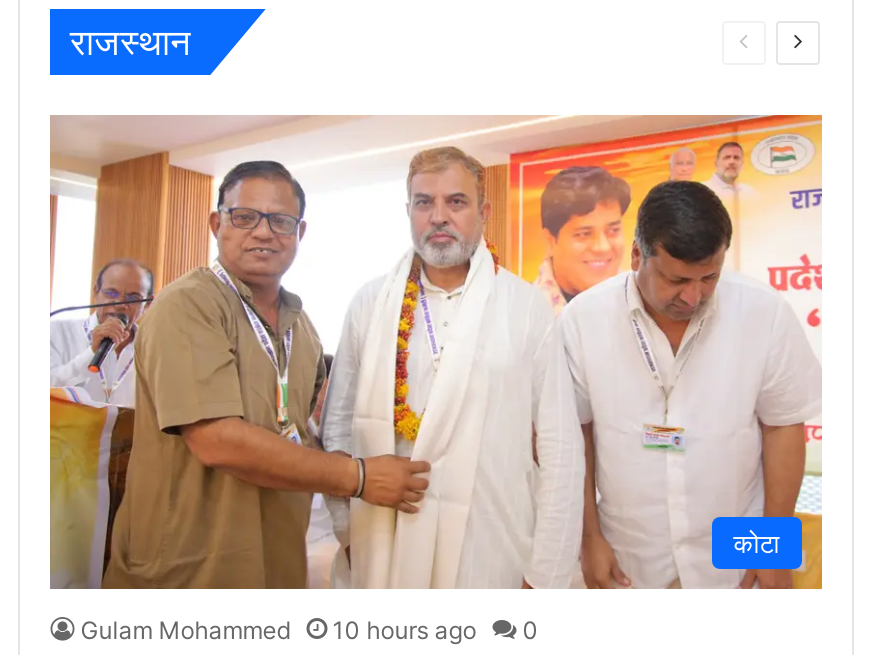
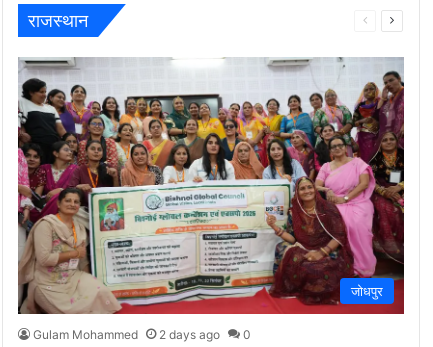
[48,113,824,591] [image] | कोटा -> [17,57,405,315] [image] | जोधपुर
[81,615,539,645] Gulam Mohammed 10 hours ago 0 -> [33,327,251,342] Gulam Mohammed 2 days ago 0

